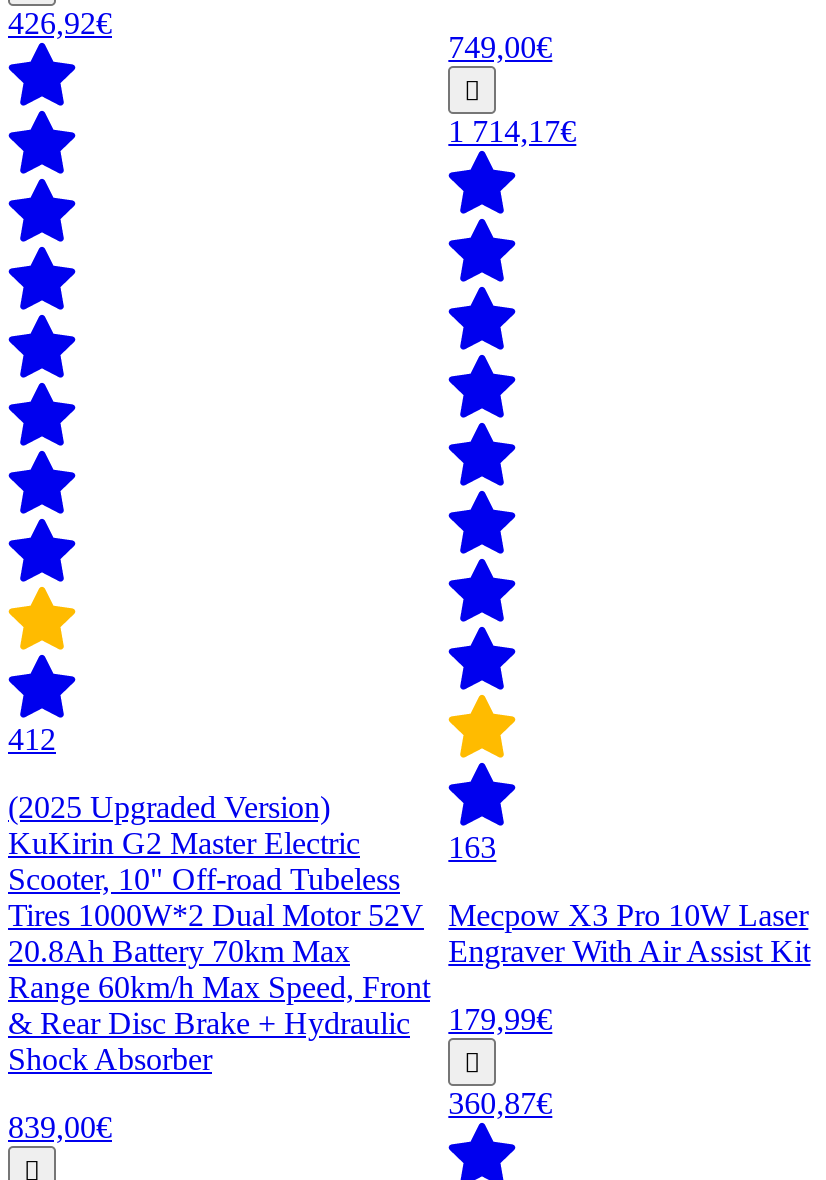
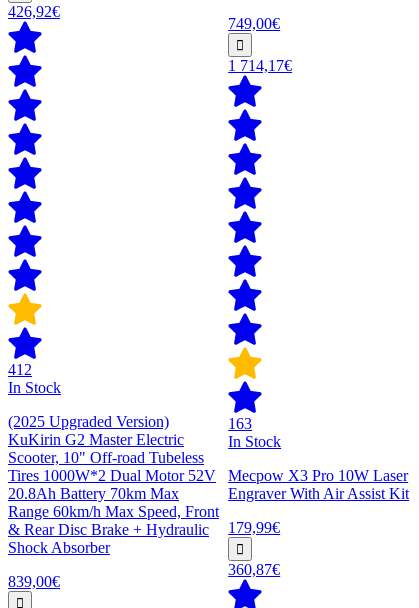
none -> [8,379,61,396] In Stock
none -> [228,433,281,450] In Stock

